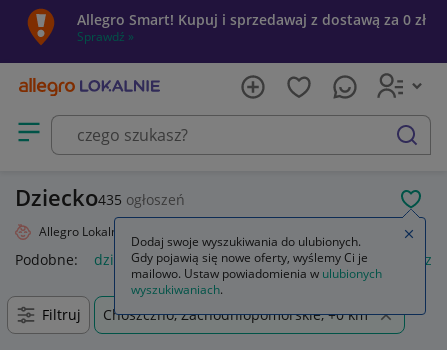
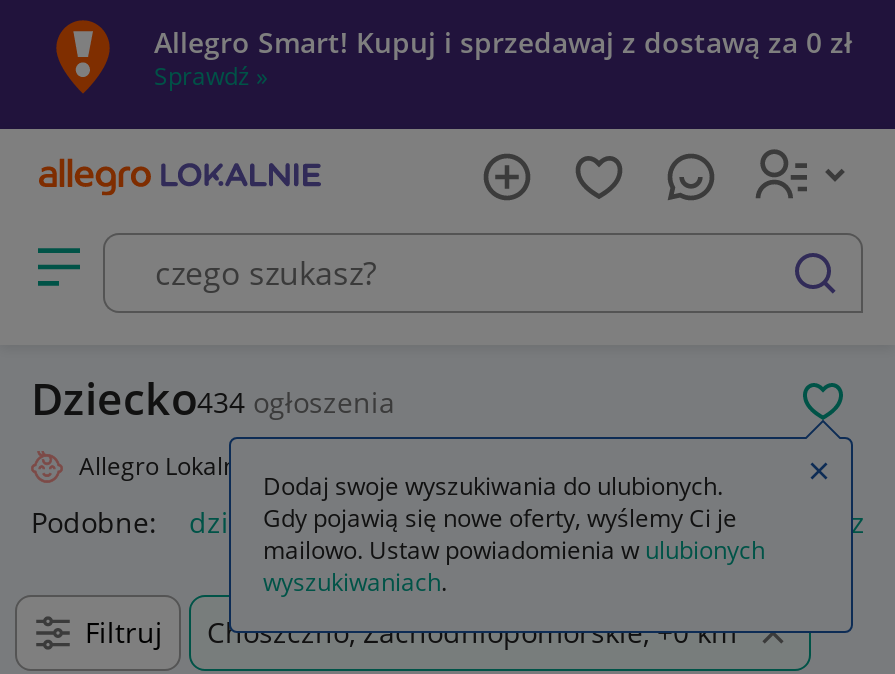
[15,182,185,212] Dziecko435ogłoszeń -> [31,367,395,427] Dziecko434ogłoszenia

